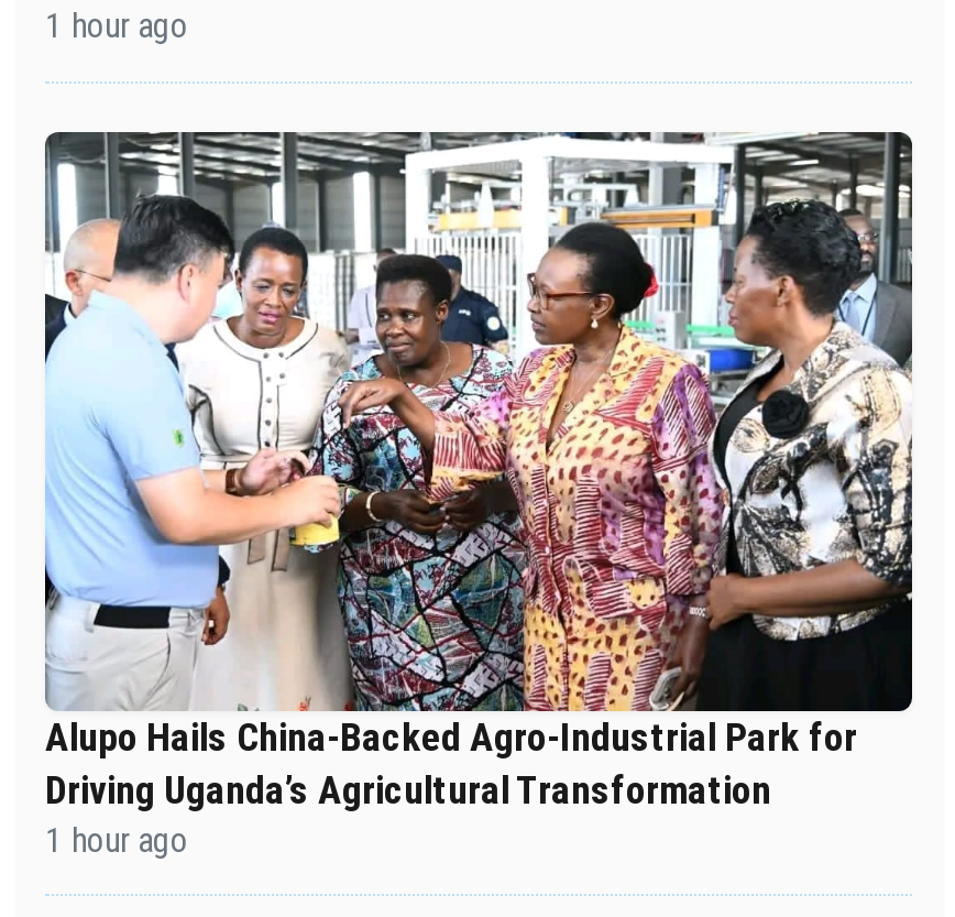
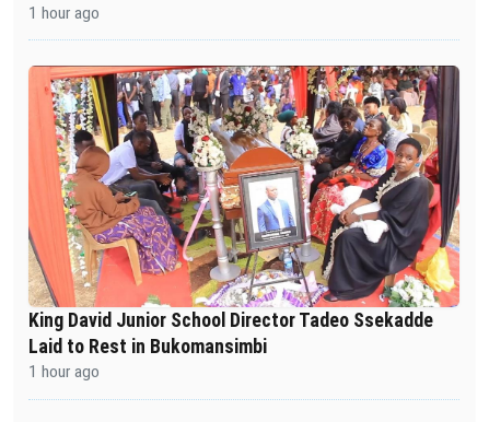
[43,130,914,812] [image] | Alupo Hails China-Backed Agro-Industrial Park for | Driving Uganda’s Agricultural Transformation -> [27,65,461,358] [image] | King David Junior School Director Tadeo Ssekadde | Laid to Rest in Bukomansimbi

